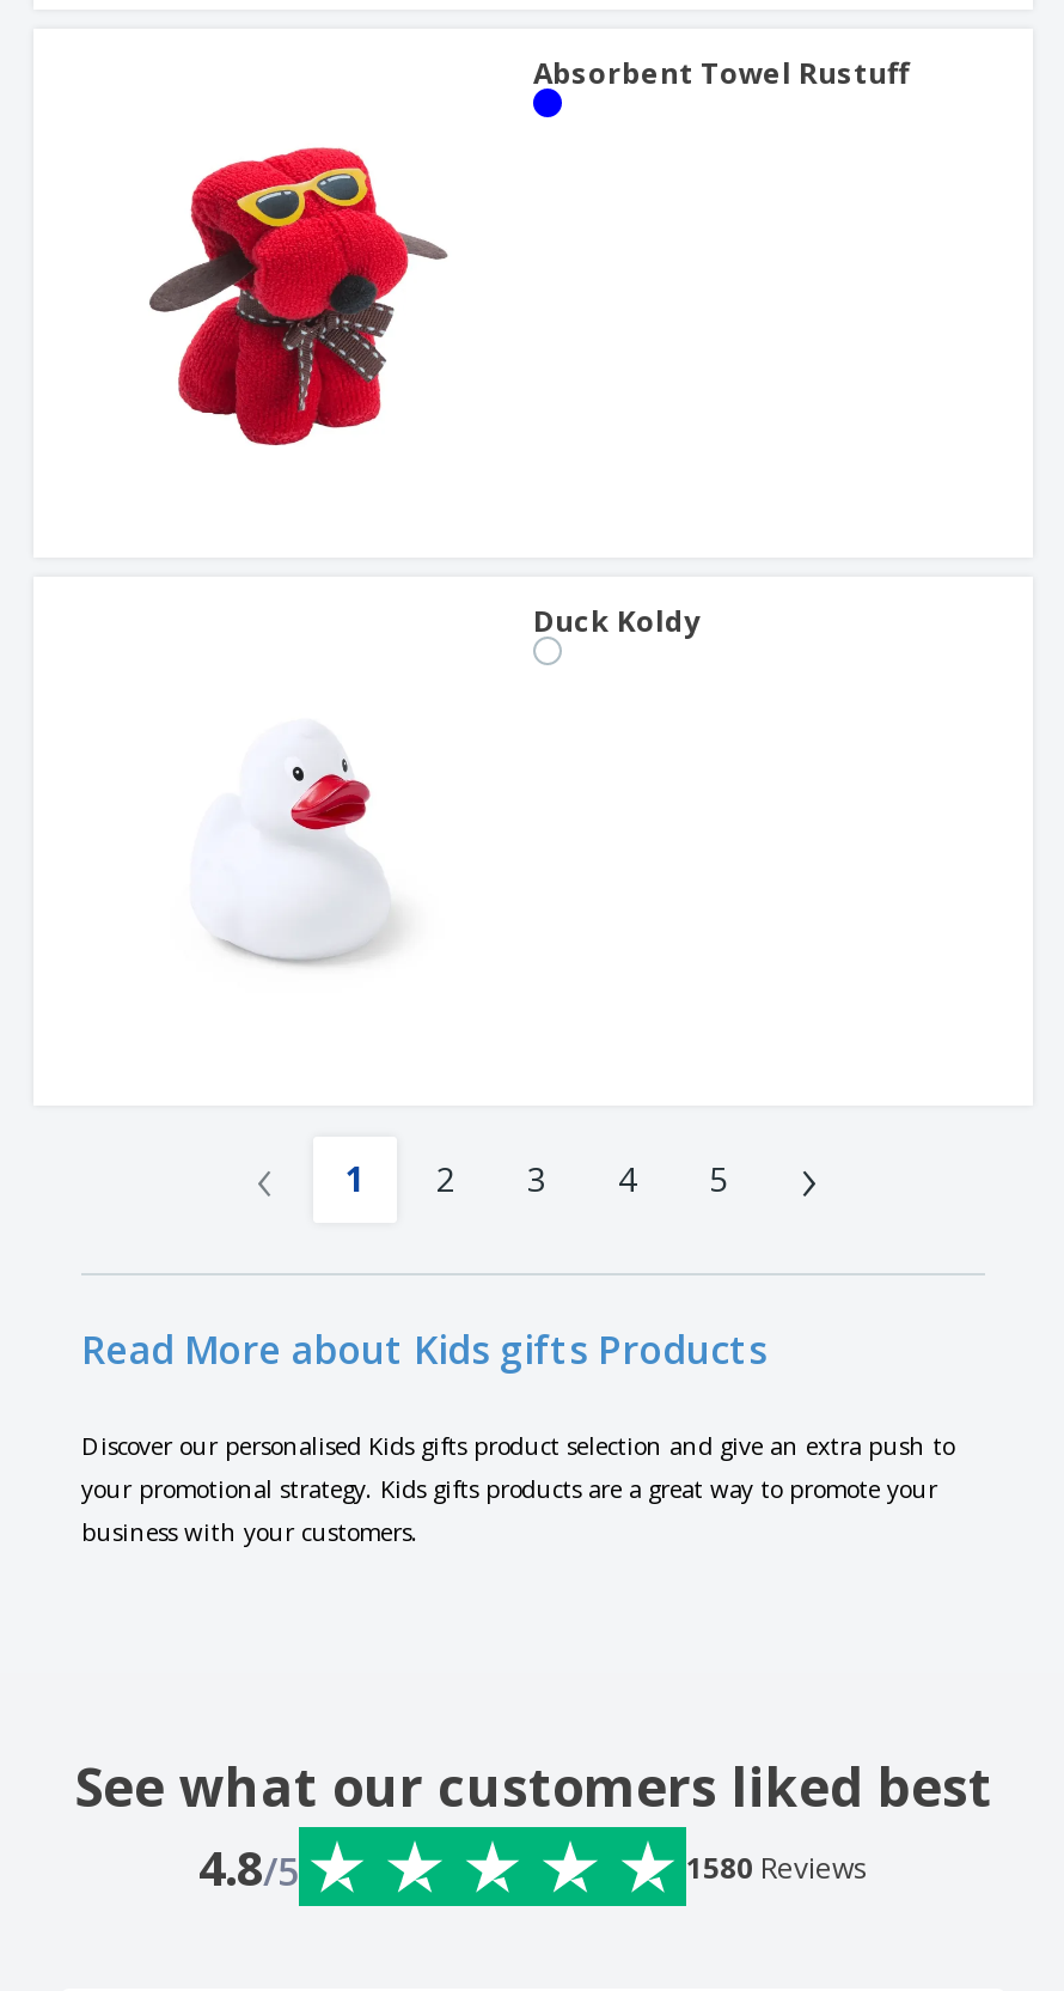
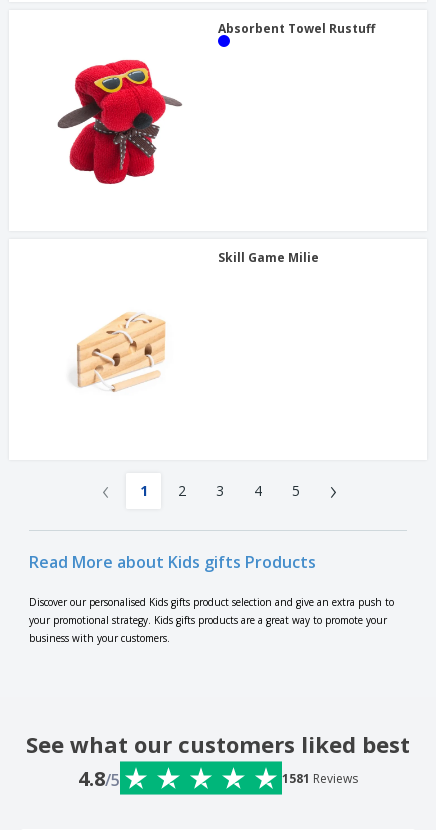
[533,602,701,642] Duck Koldy -> [218,249,319,266] Skill Game Milie
[196,756,406,967] [image] -> [76,313,166,401] [image]
[686,1846,868,1887] 1580 Reviews -> [282,770,358,787] 1581 Reviews

